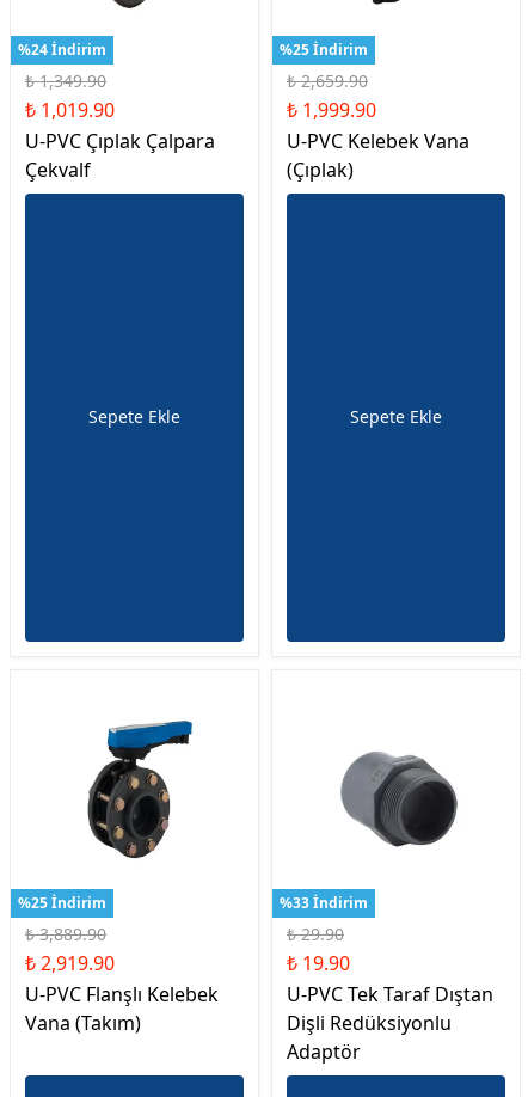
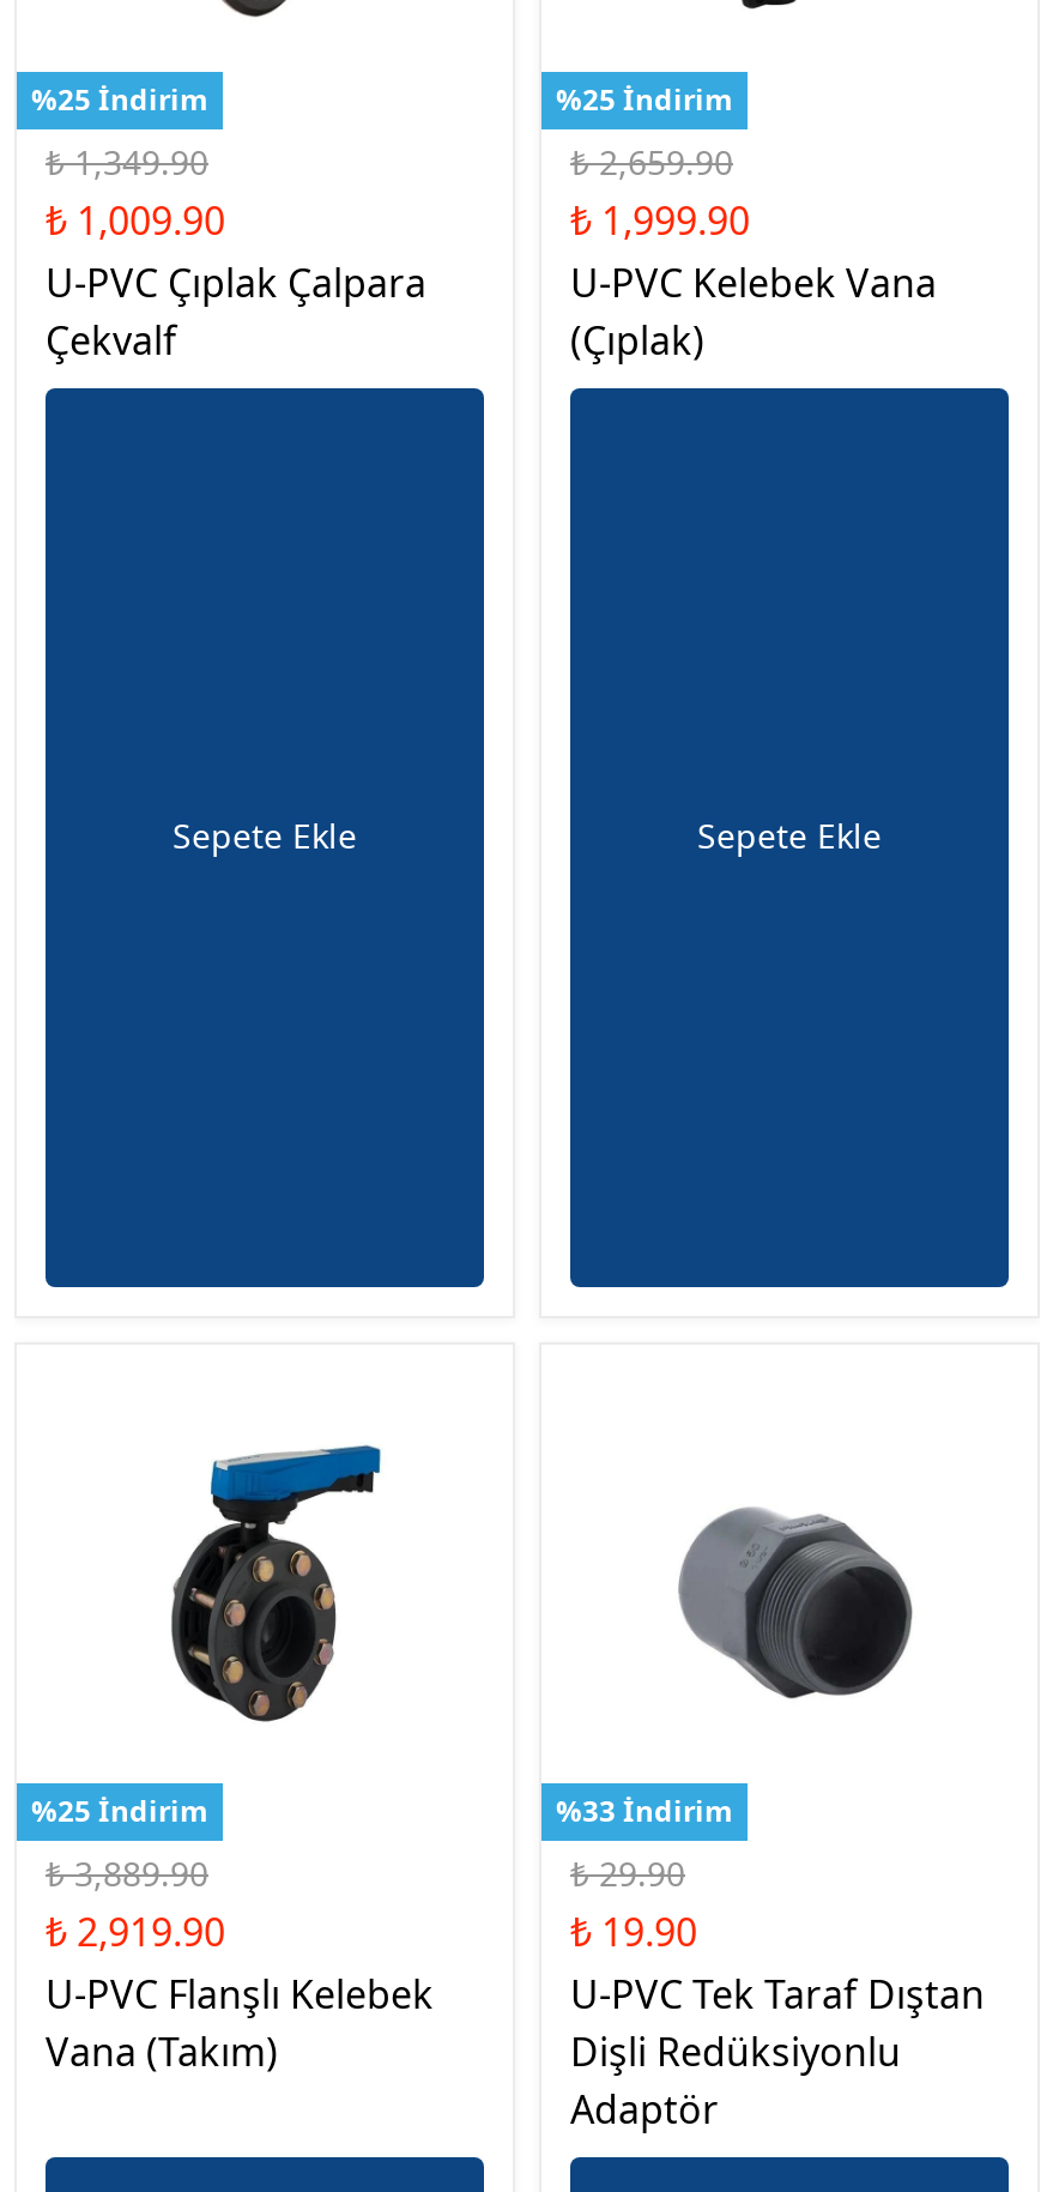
[18,39,106,60] %24 İndirim -> [31,79,208,120] %25 İndirim
[25,97,115,123] ₺ 1,019.90 -> [46,194,225,247] ₺ 1,009.90

